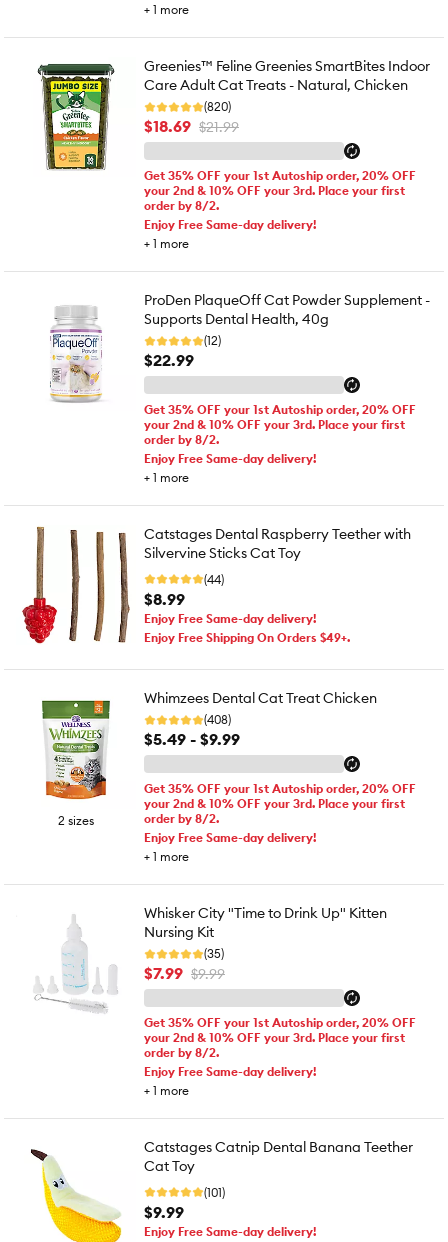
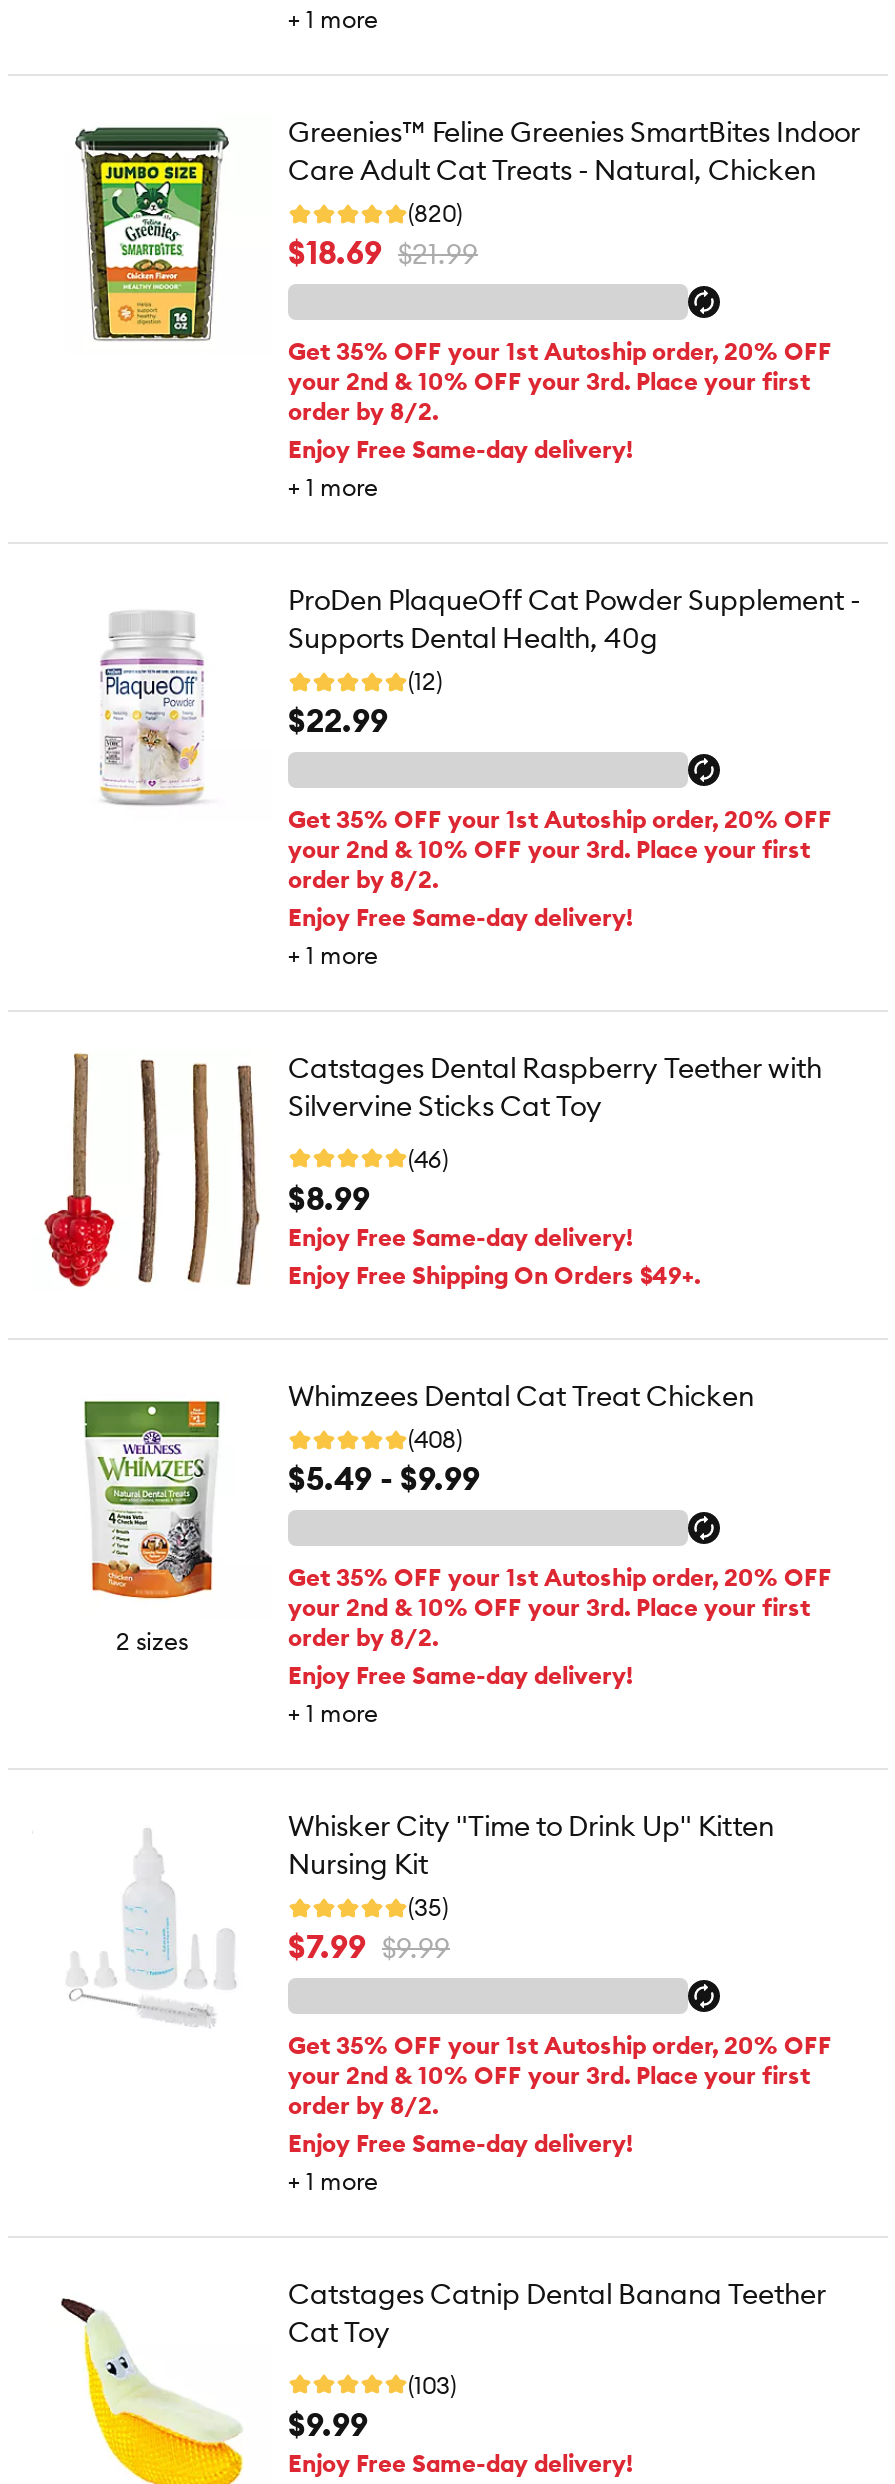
[204,572,224,587] (44) -> [408,1143,448,1173] (46)
[204,1185,225,1200] (101) -> [408,2369,456,2399] (103)

